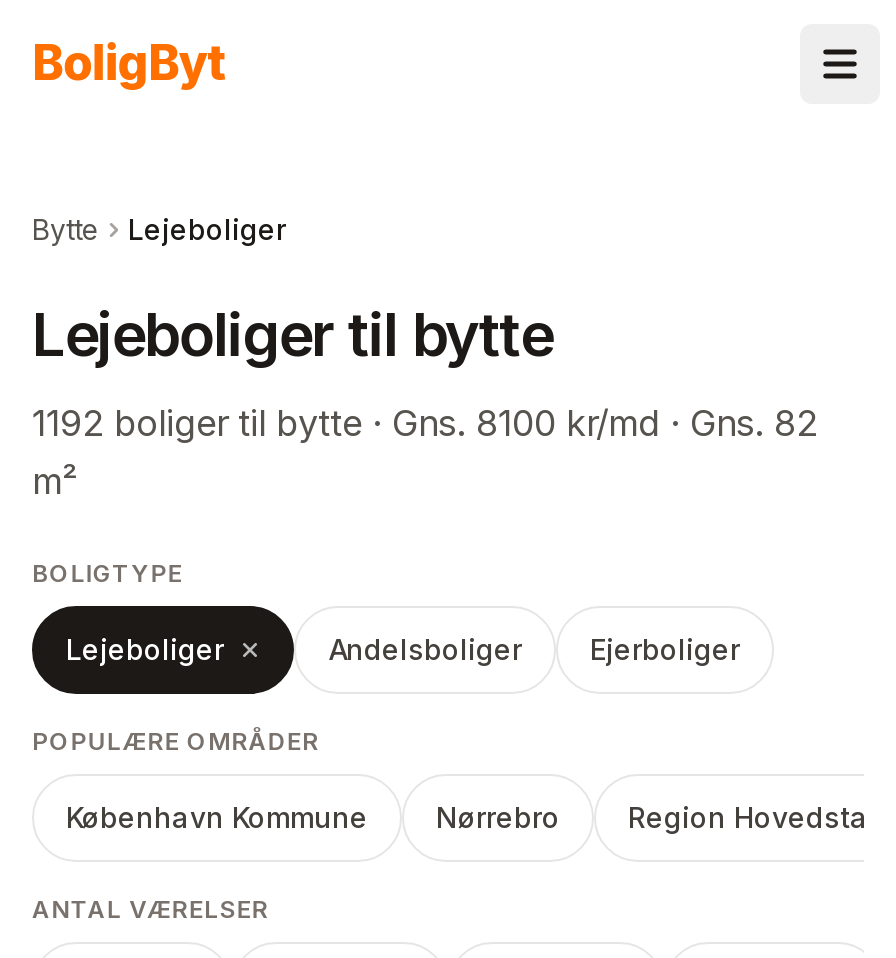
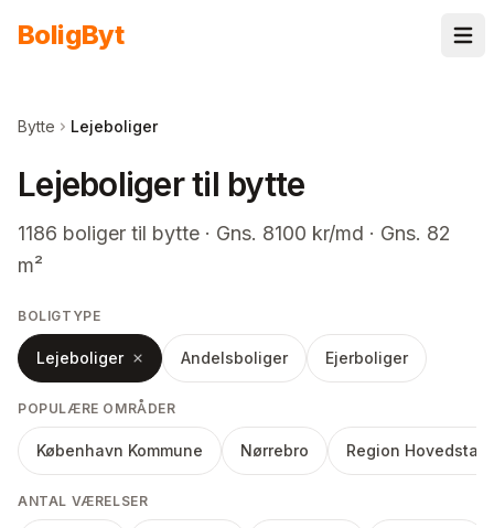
[32,402,818,444] 1192 boliger til bytte · Gns. 8100 kr/md · Gns. 82 -> [18,222,451,245] 1186 boliger til bytte · Gns. 8100 kr/md · Gns. 82

